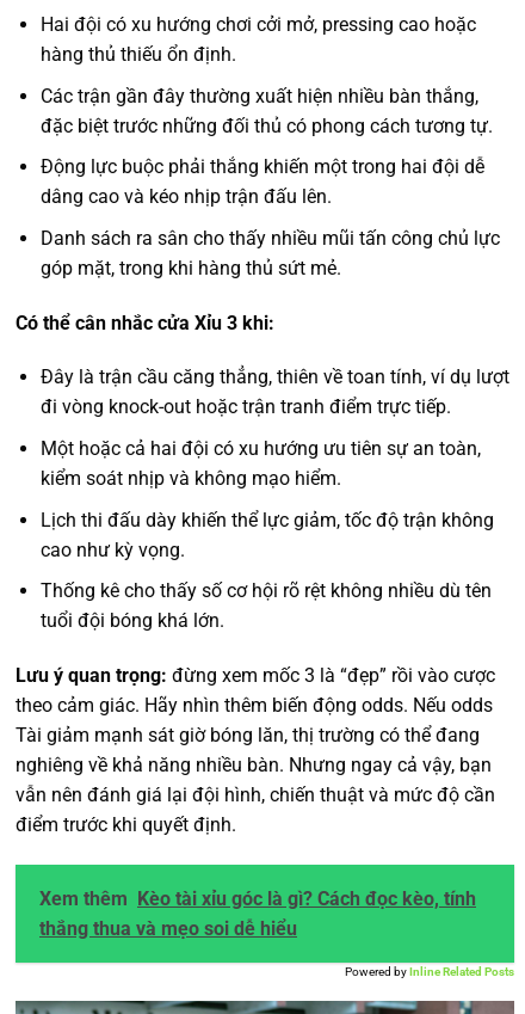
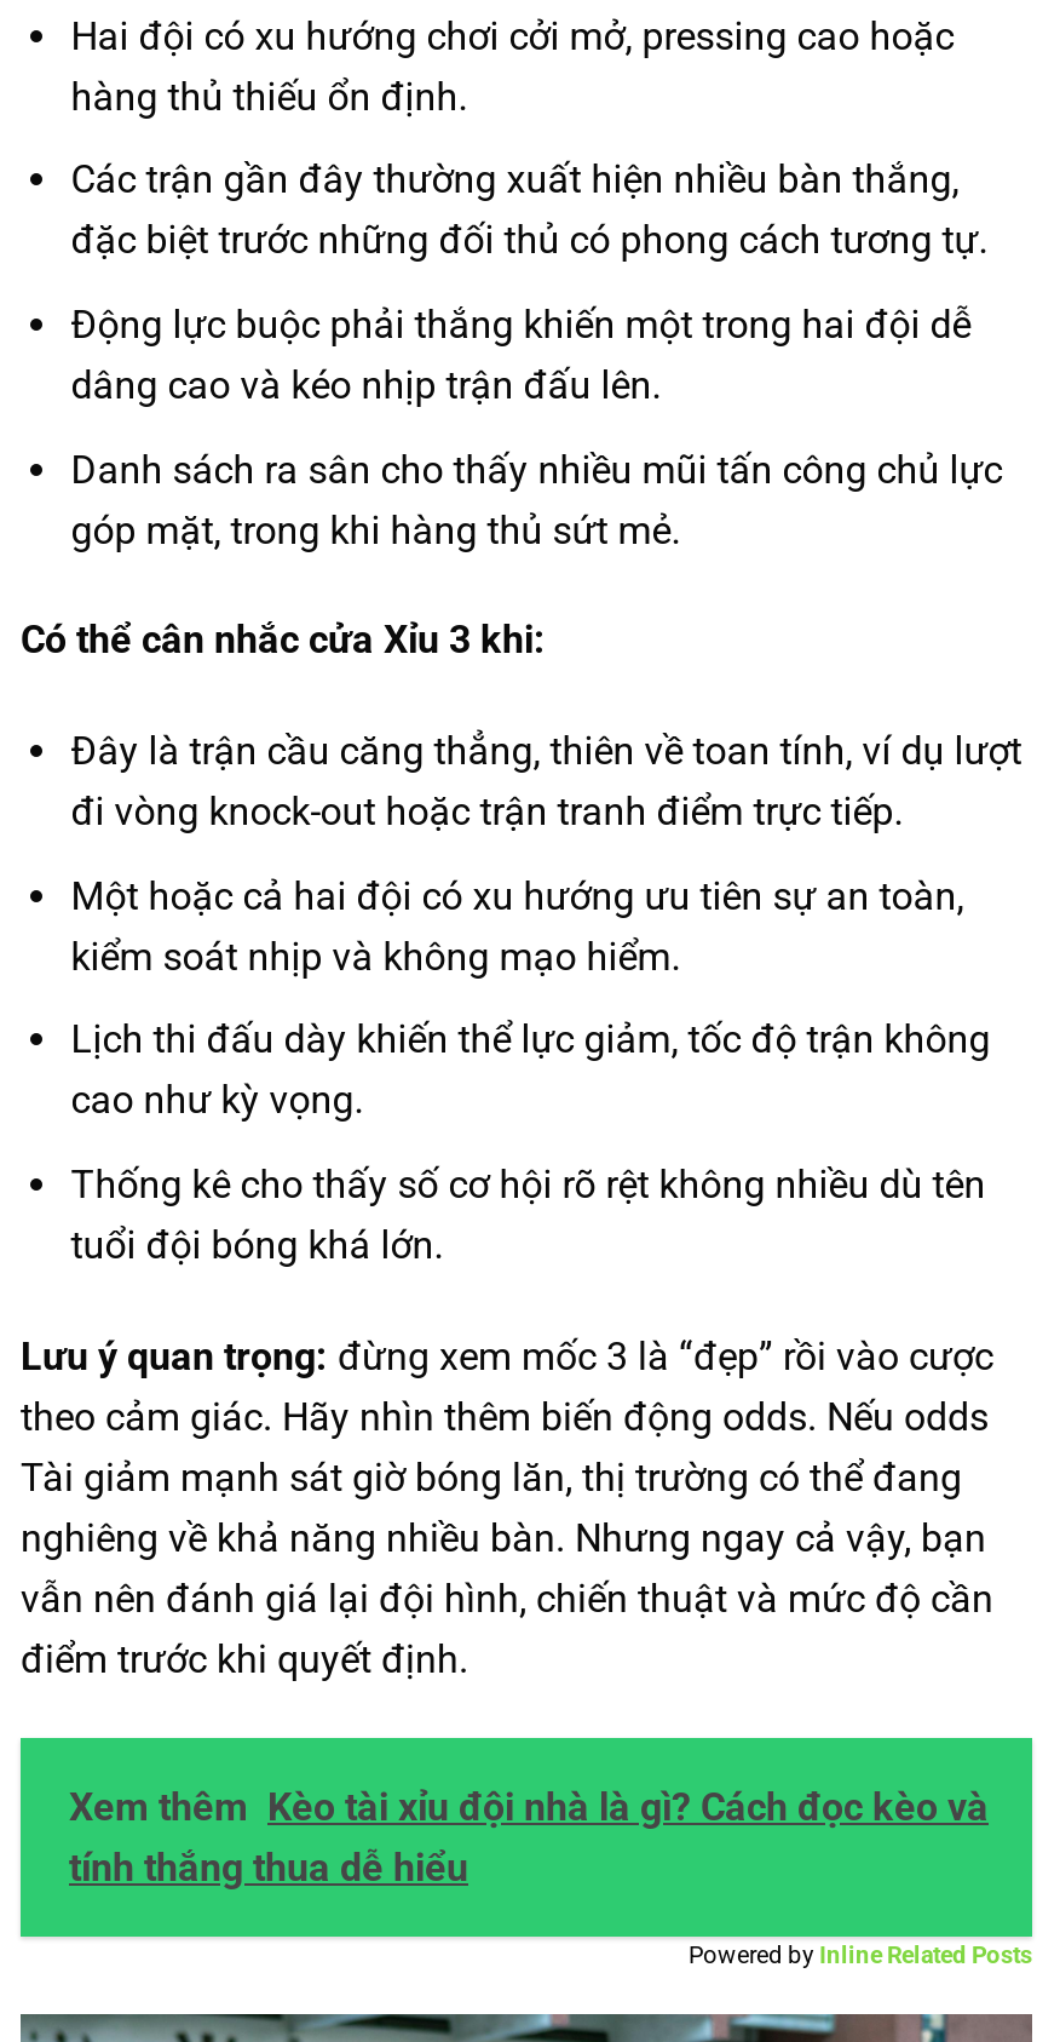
[39,887,476,940] Xem thêm Kèo tài xỉu góc là gì? Cách đọc kèo, tính | thắng thua và mẹo soi dễ hiểu -> [69,1785,989,1891] Xem thêm Kèo tài xỉu đội nhà là gì? Cách đọc kèo và | tính thắng thua dễ hiểu

